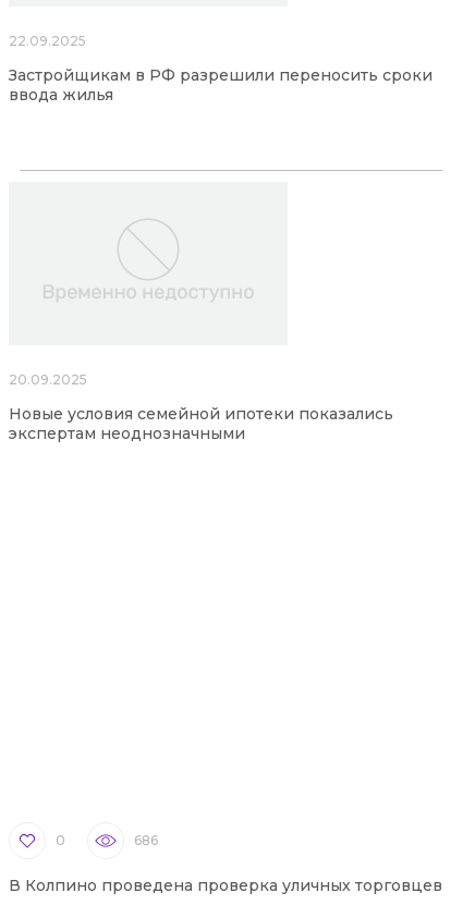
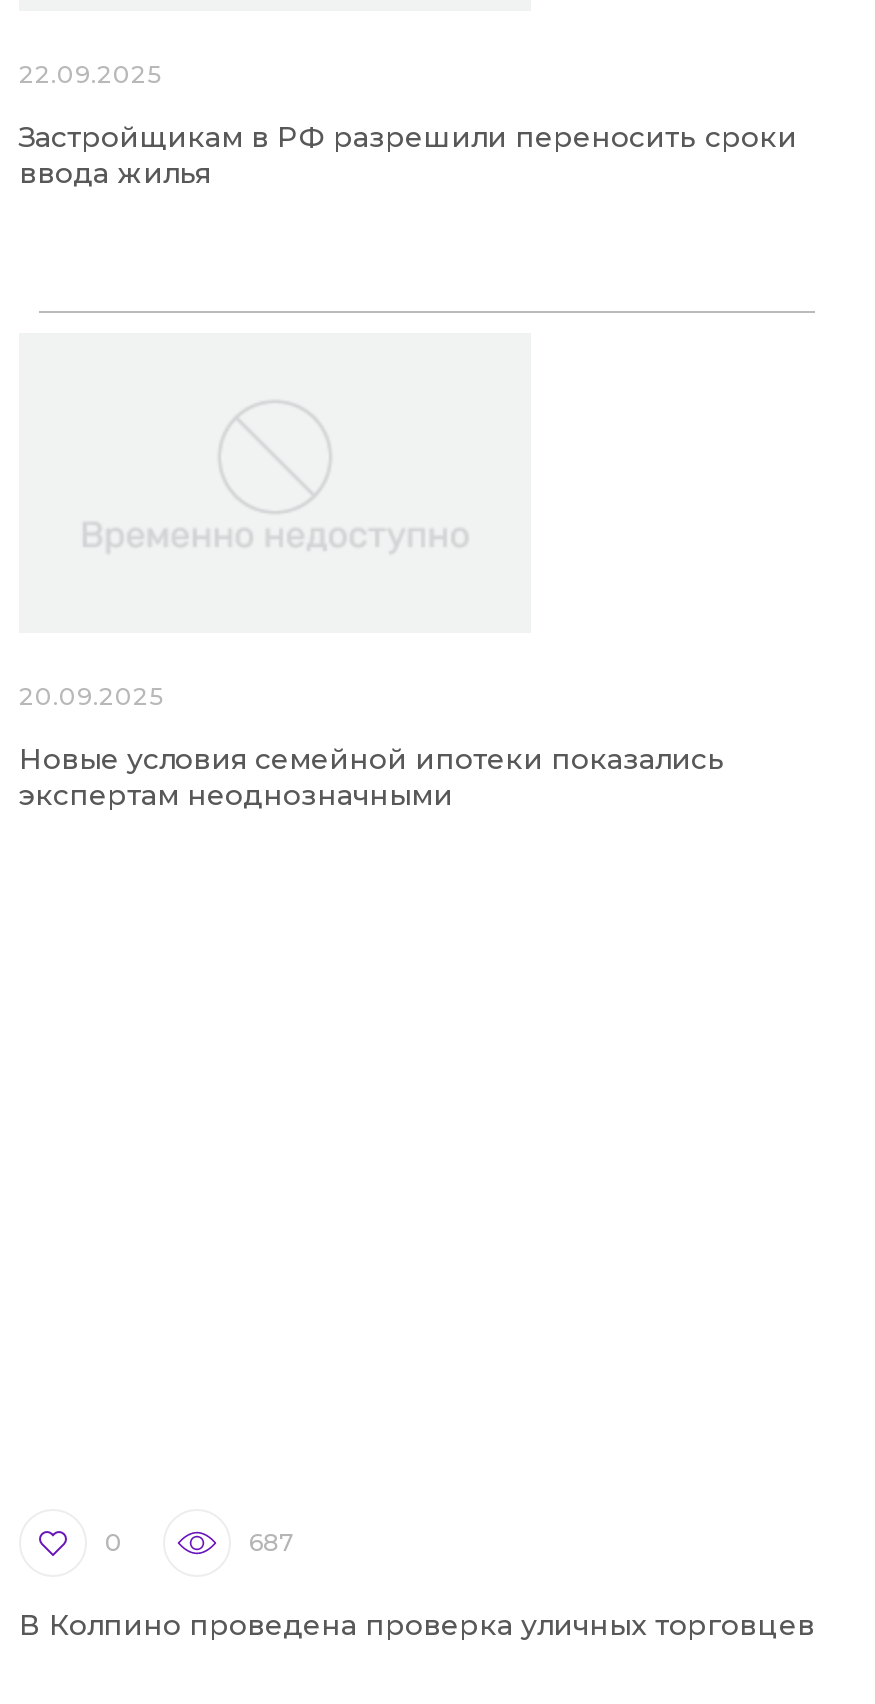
[134,832,158,849] 686 -> [249,1528,295,1558] 687

